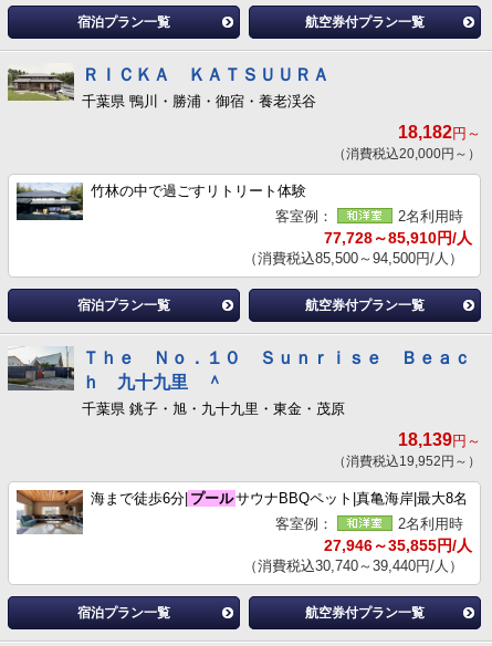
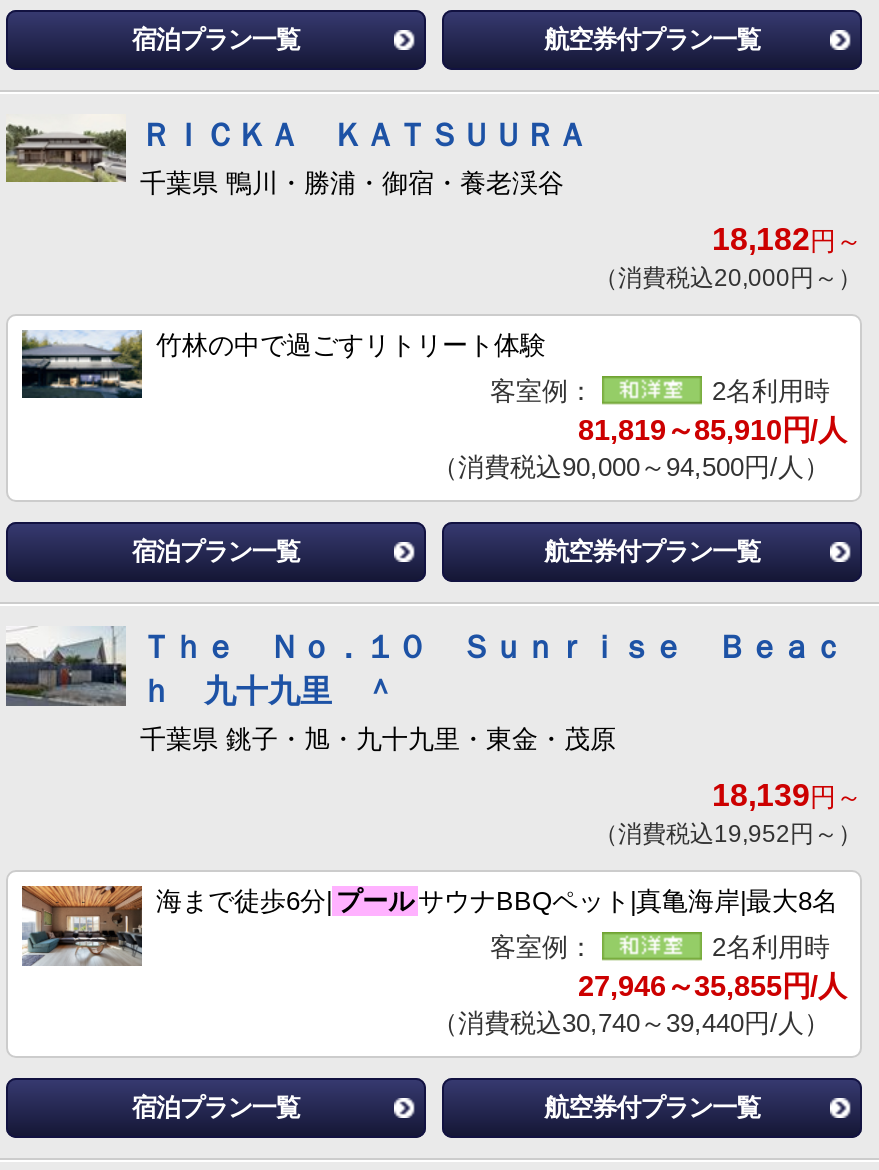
[324,229,472,247] 77,728～85,910円/人 -> [578,415,846,447] 81,819～85,910円/人
[243,250,463,267] （消費税込85,500～94,500円/人） -> [432,453,830,483] （消費税込90,000～94,500円/人）

